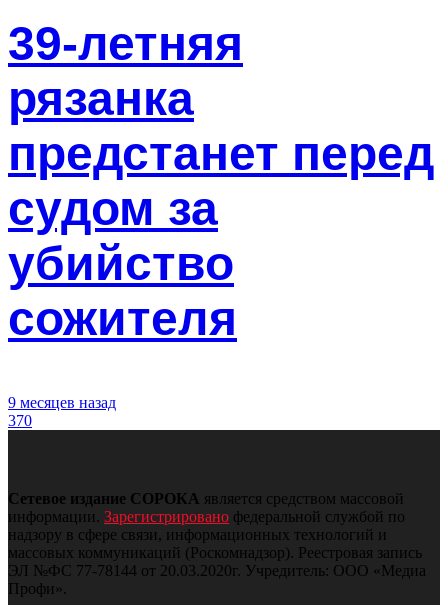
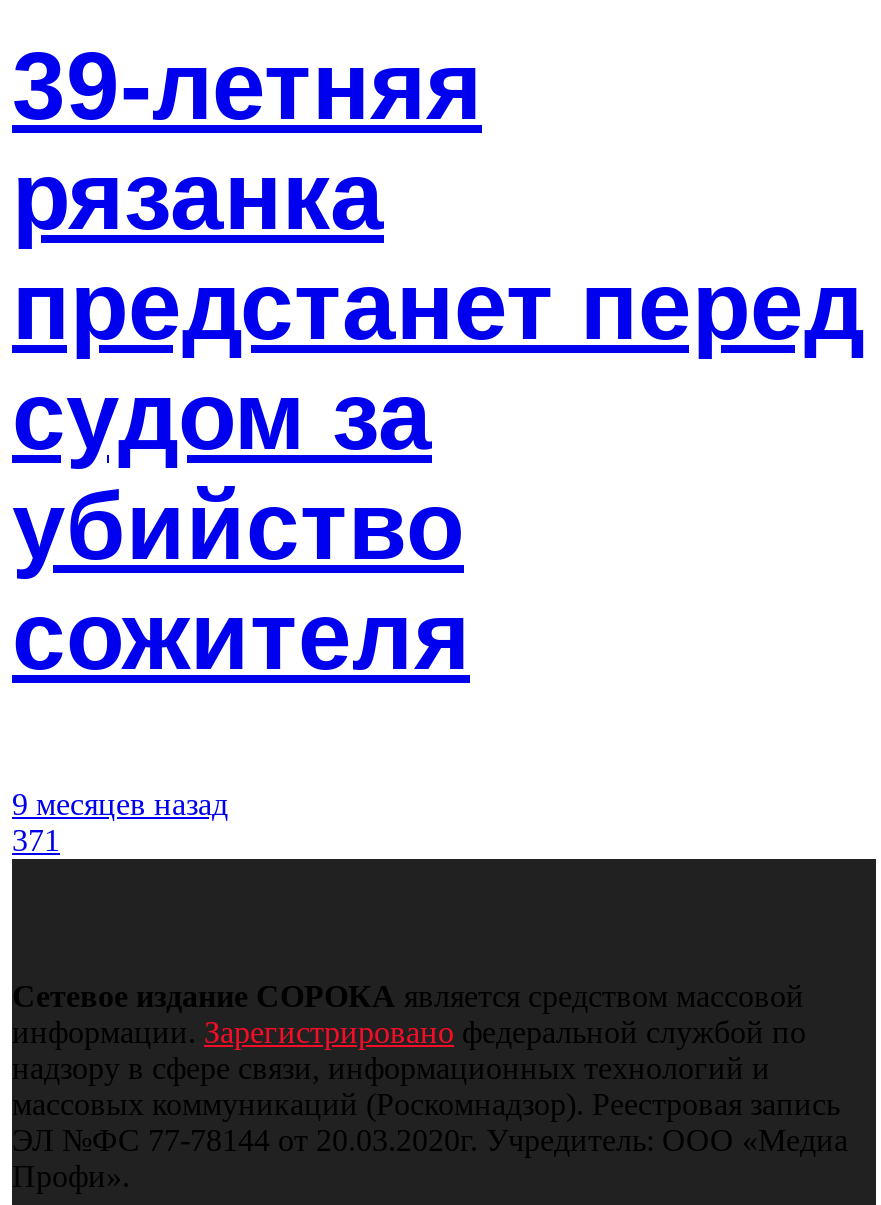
[8,412,32,429] 370 -> [12,824,60,858] 371

